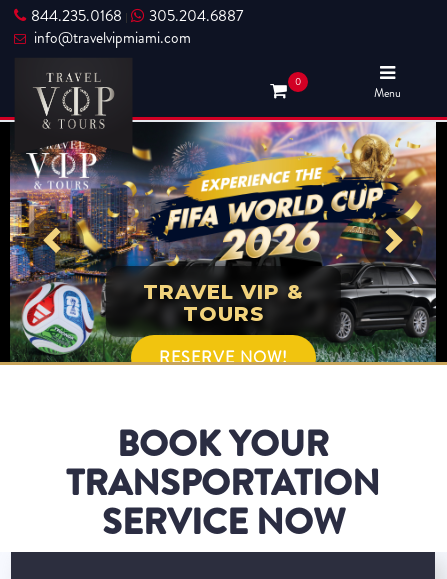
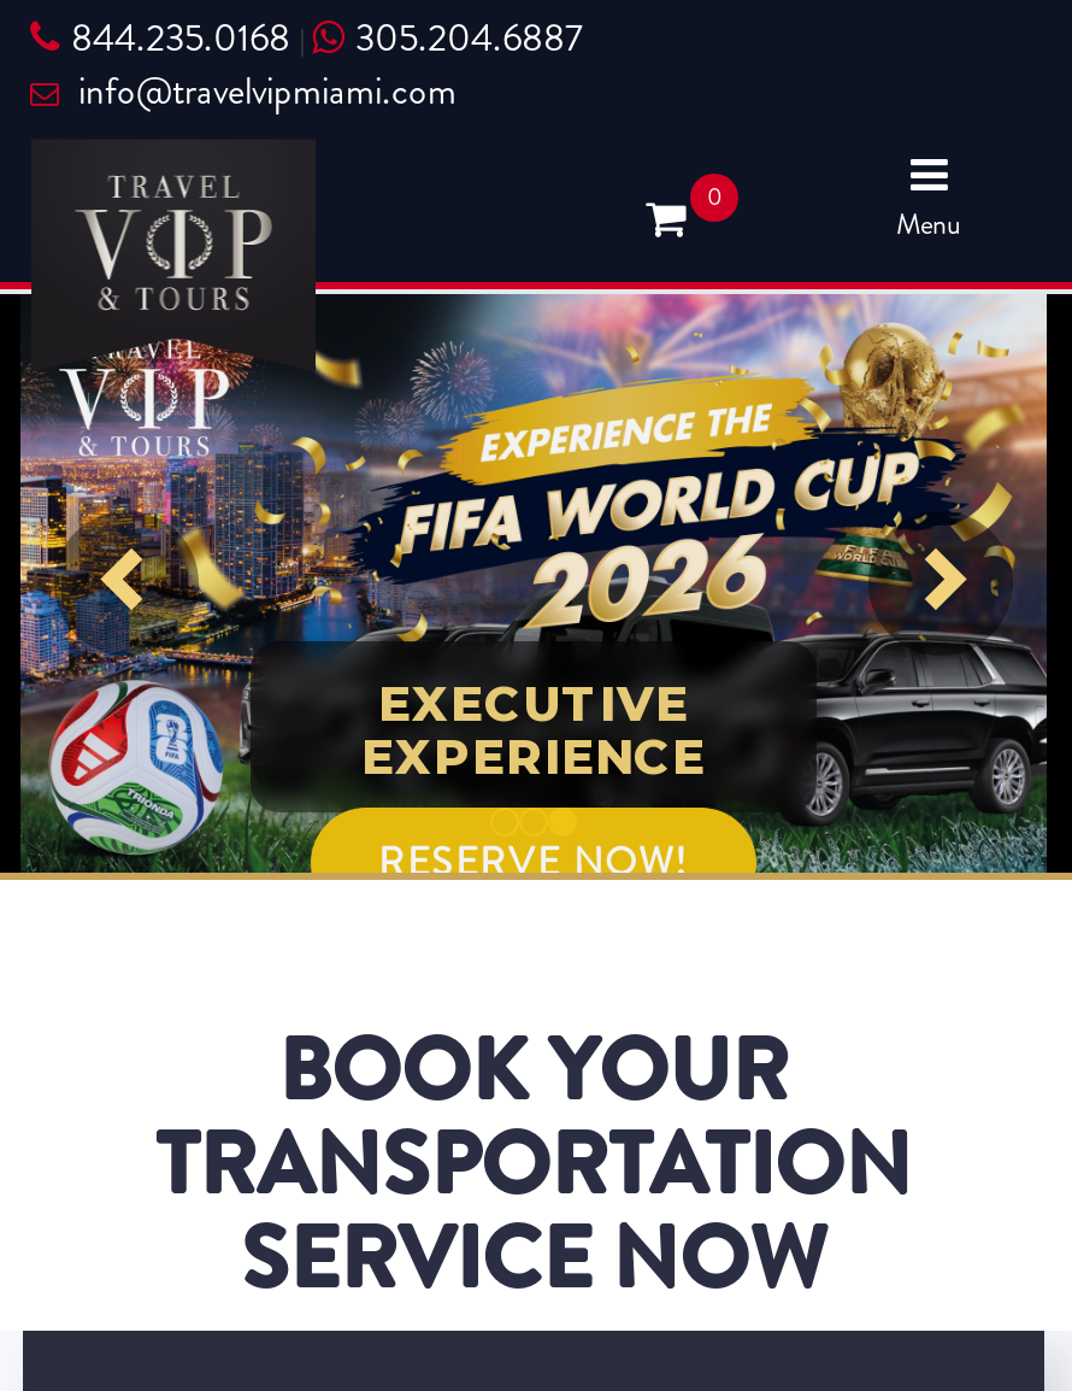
[142,280,303,326] TRAVEL VIP & | TOURS -> [361,675,706,786] EXECUTIVE | EXPERIENCE

